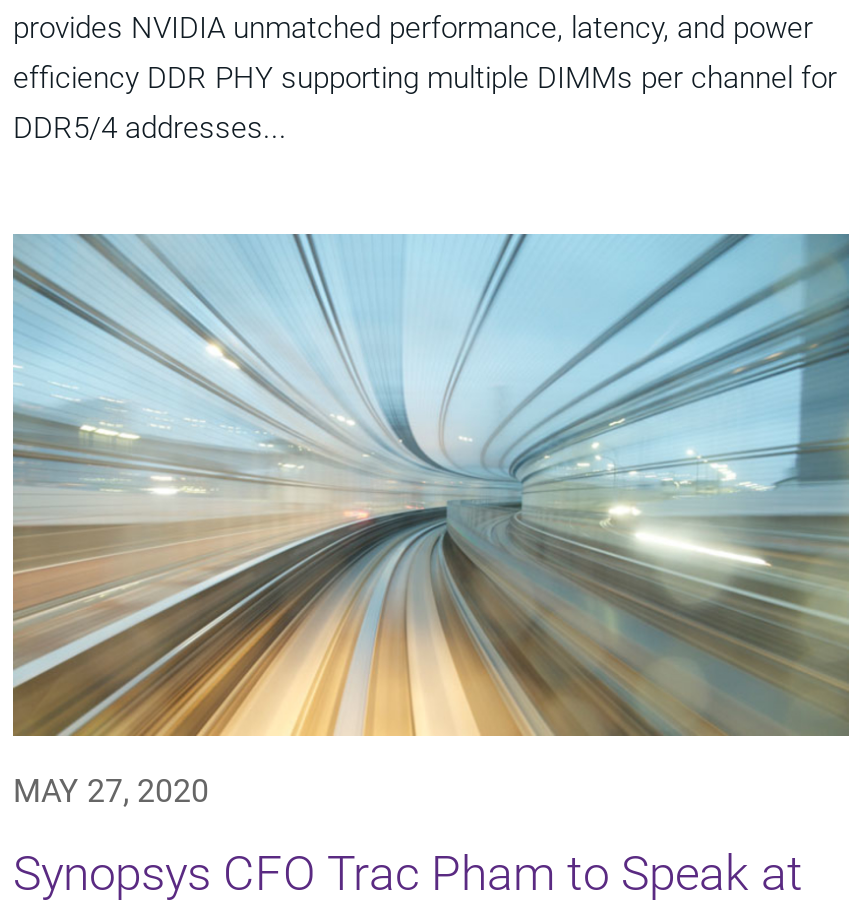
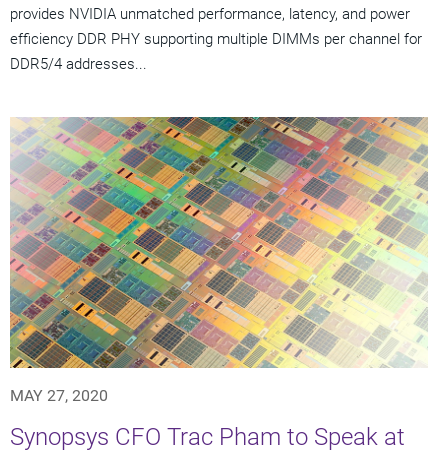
[11,231,851,739] [image] -> [9,116,429,369] [image]

